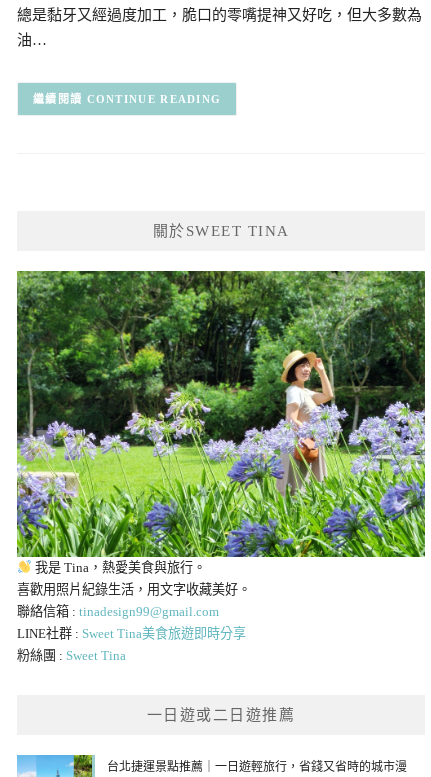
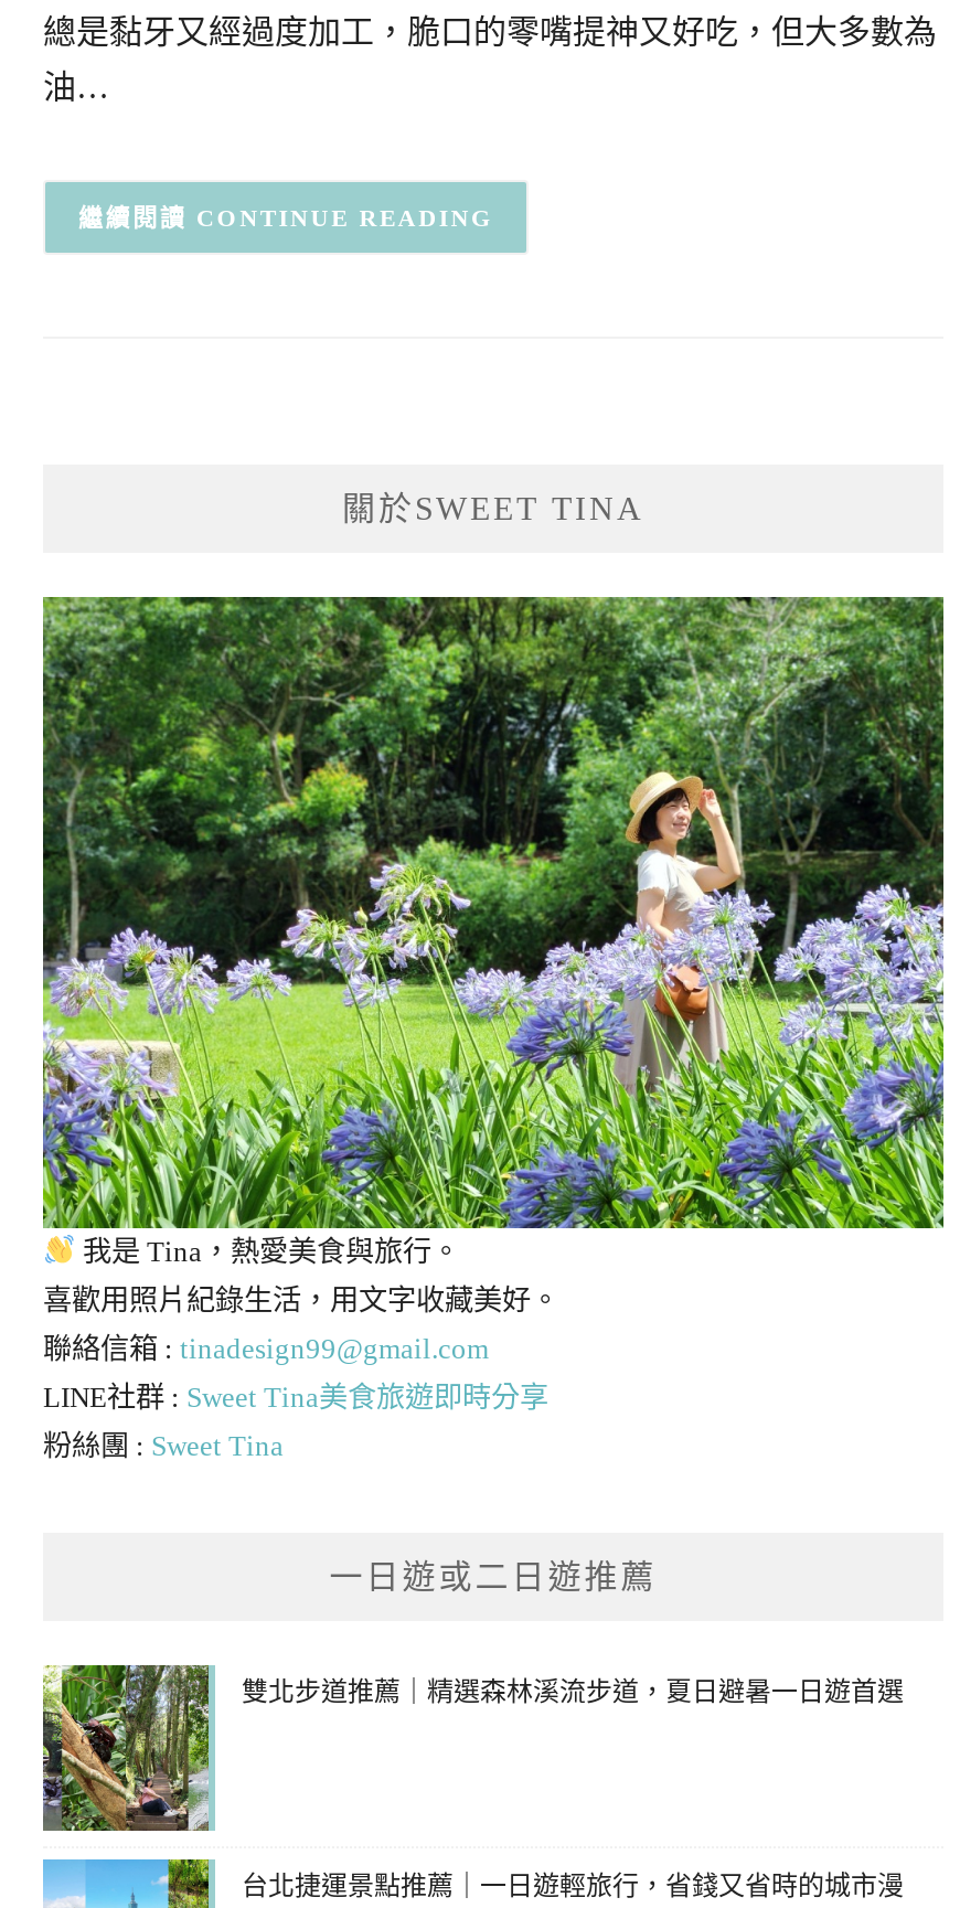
none -> [41,1663,904,1833] [image] | 雙北步道推薦｜精選森林溪流步道，夏日避暑一日遊首選

